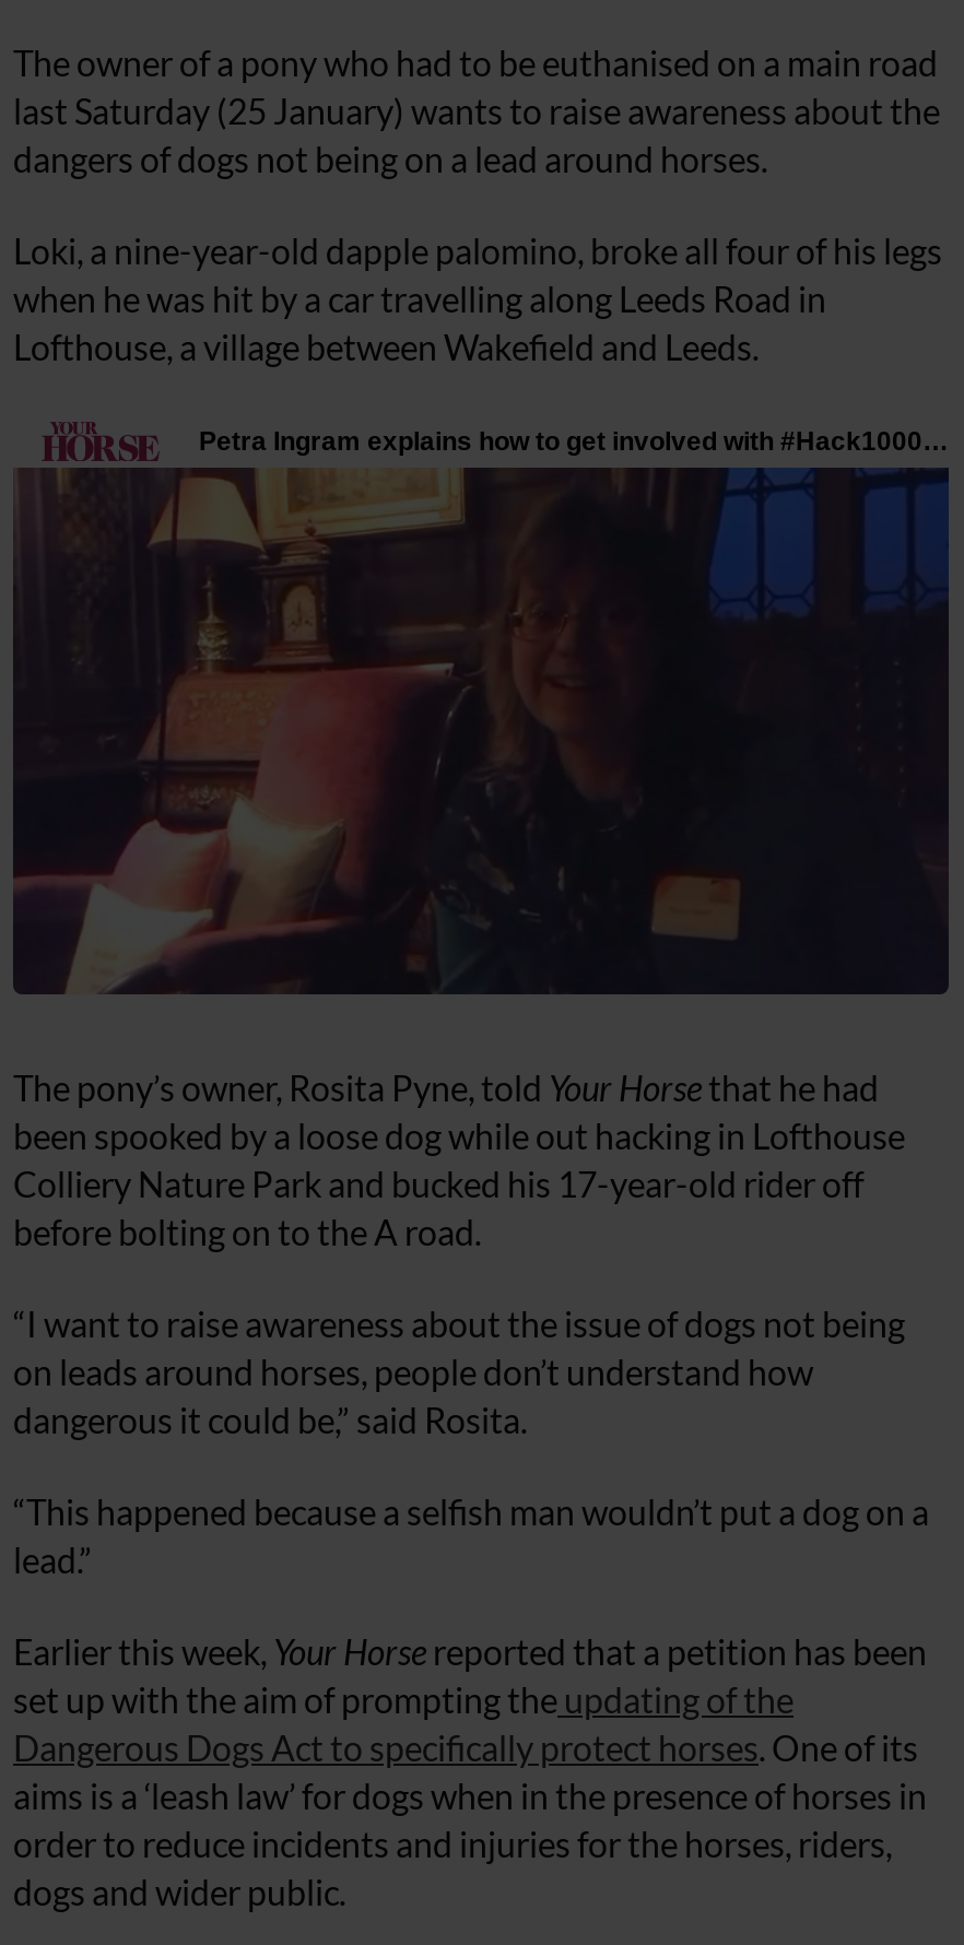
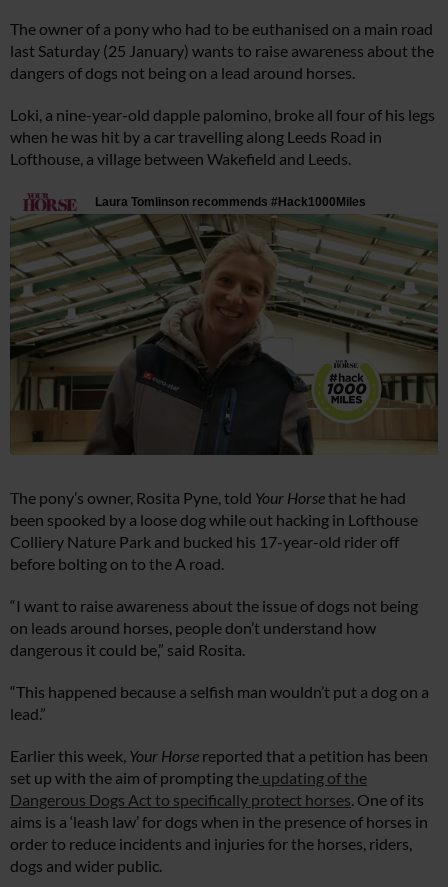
[11,431,951,997] [image] -> [10,196,438,455] [image]

